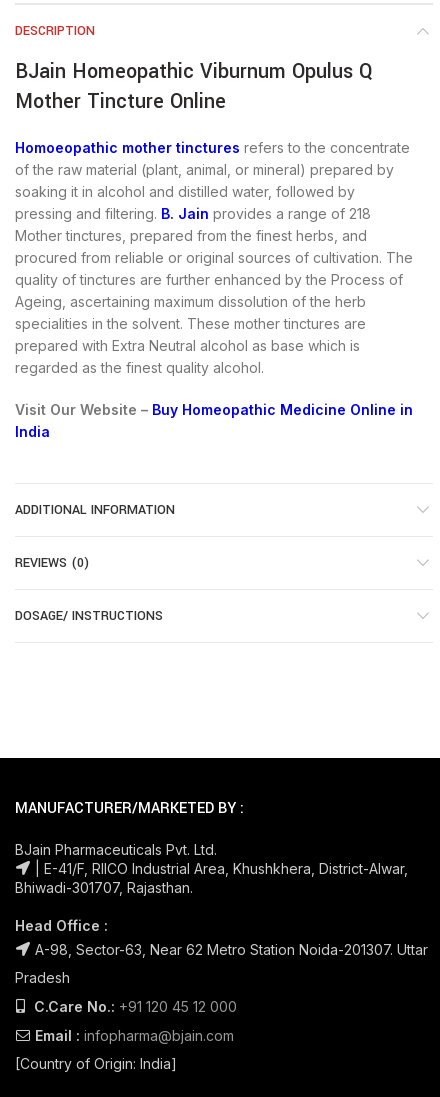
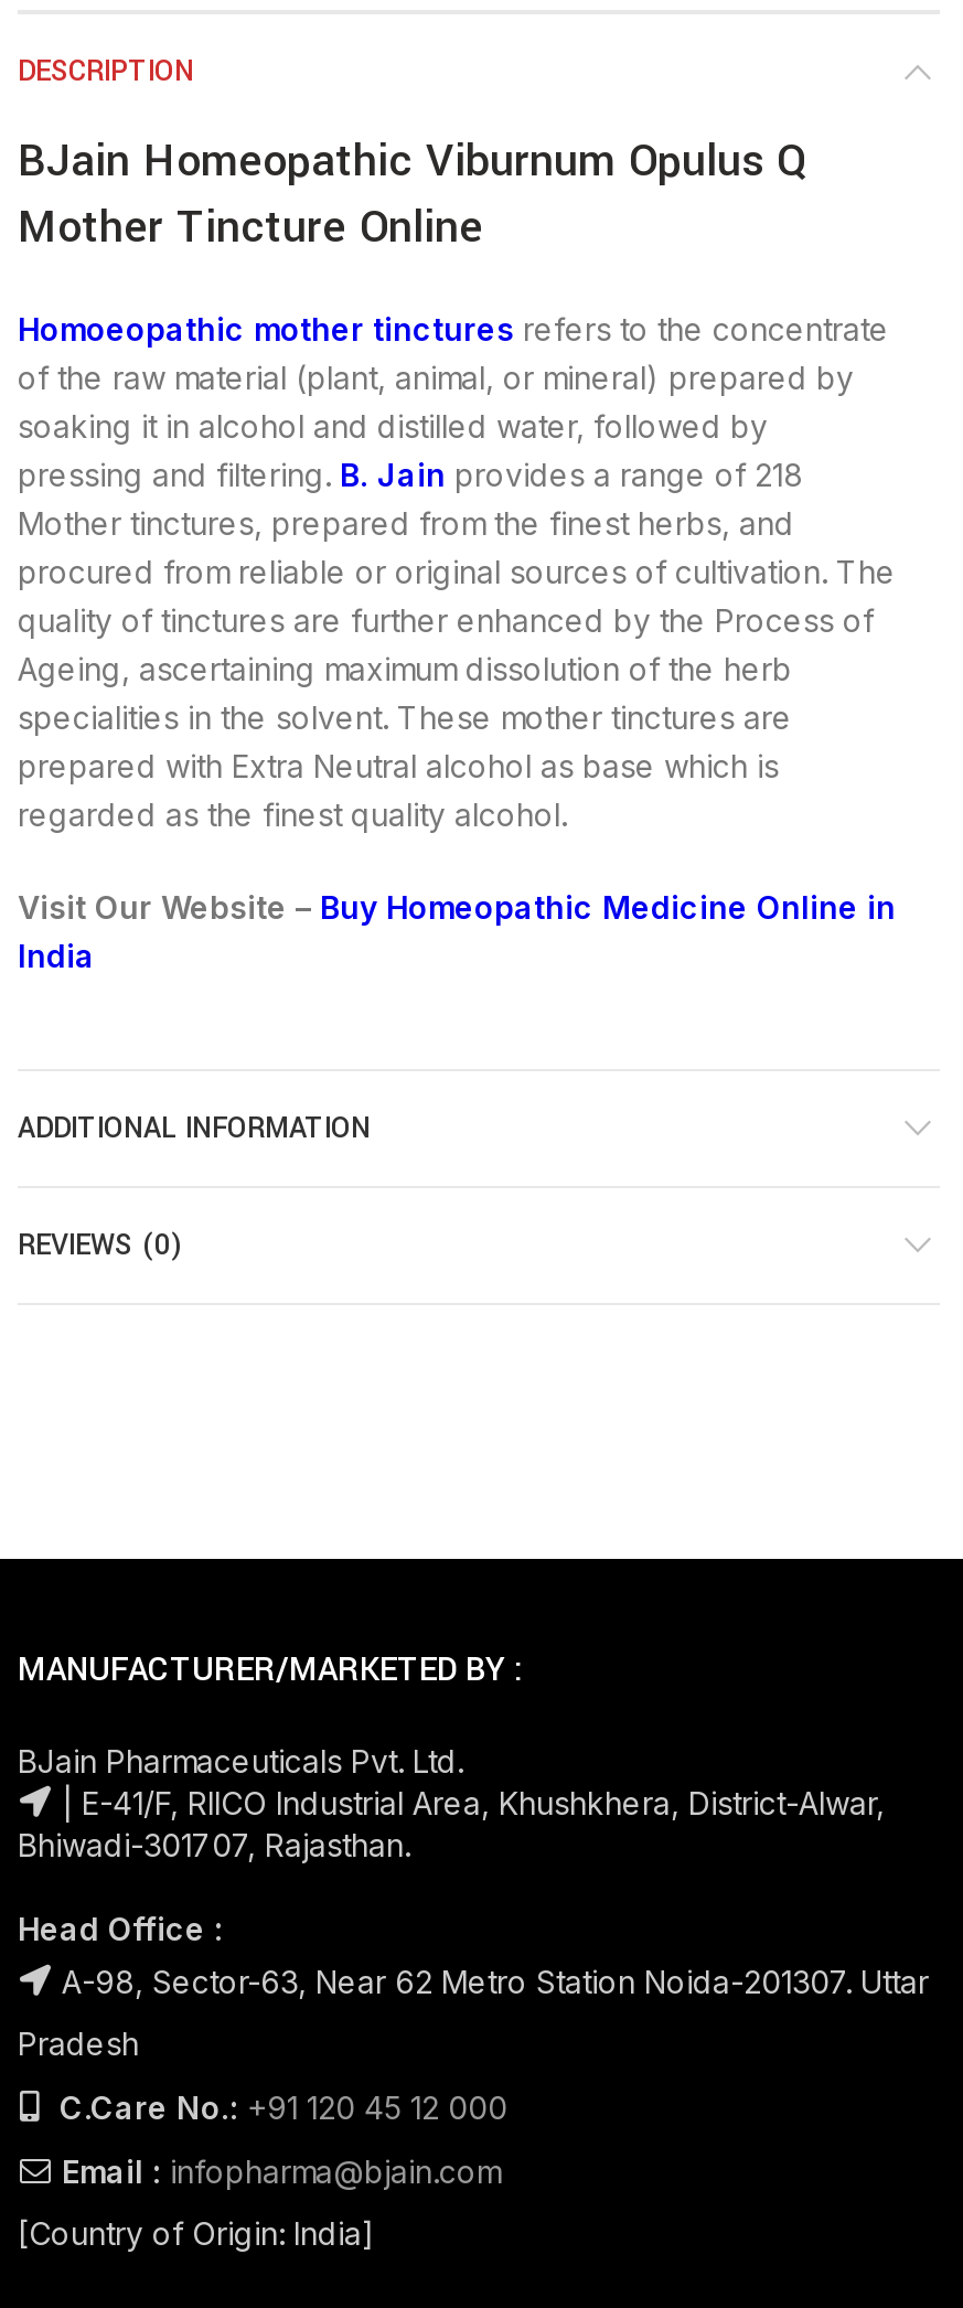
[15,607,163,625] DOSAGE/ INSTRUCTIONS -> none

